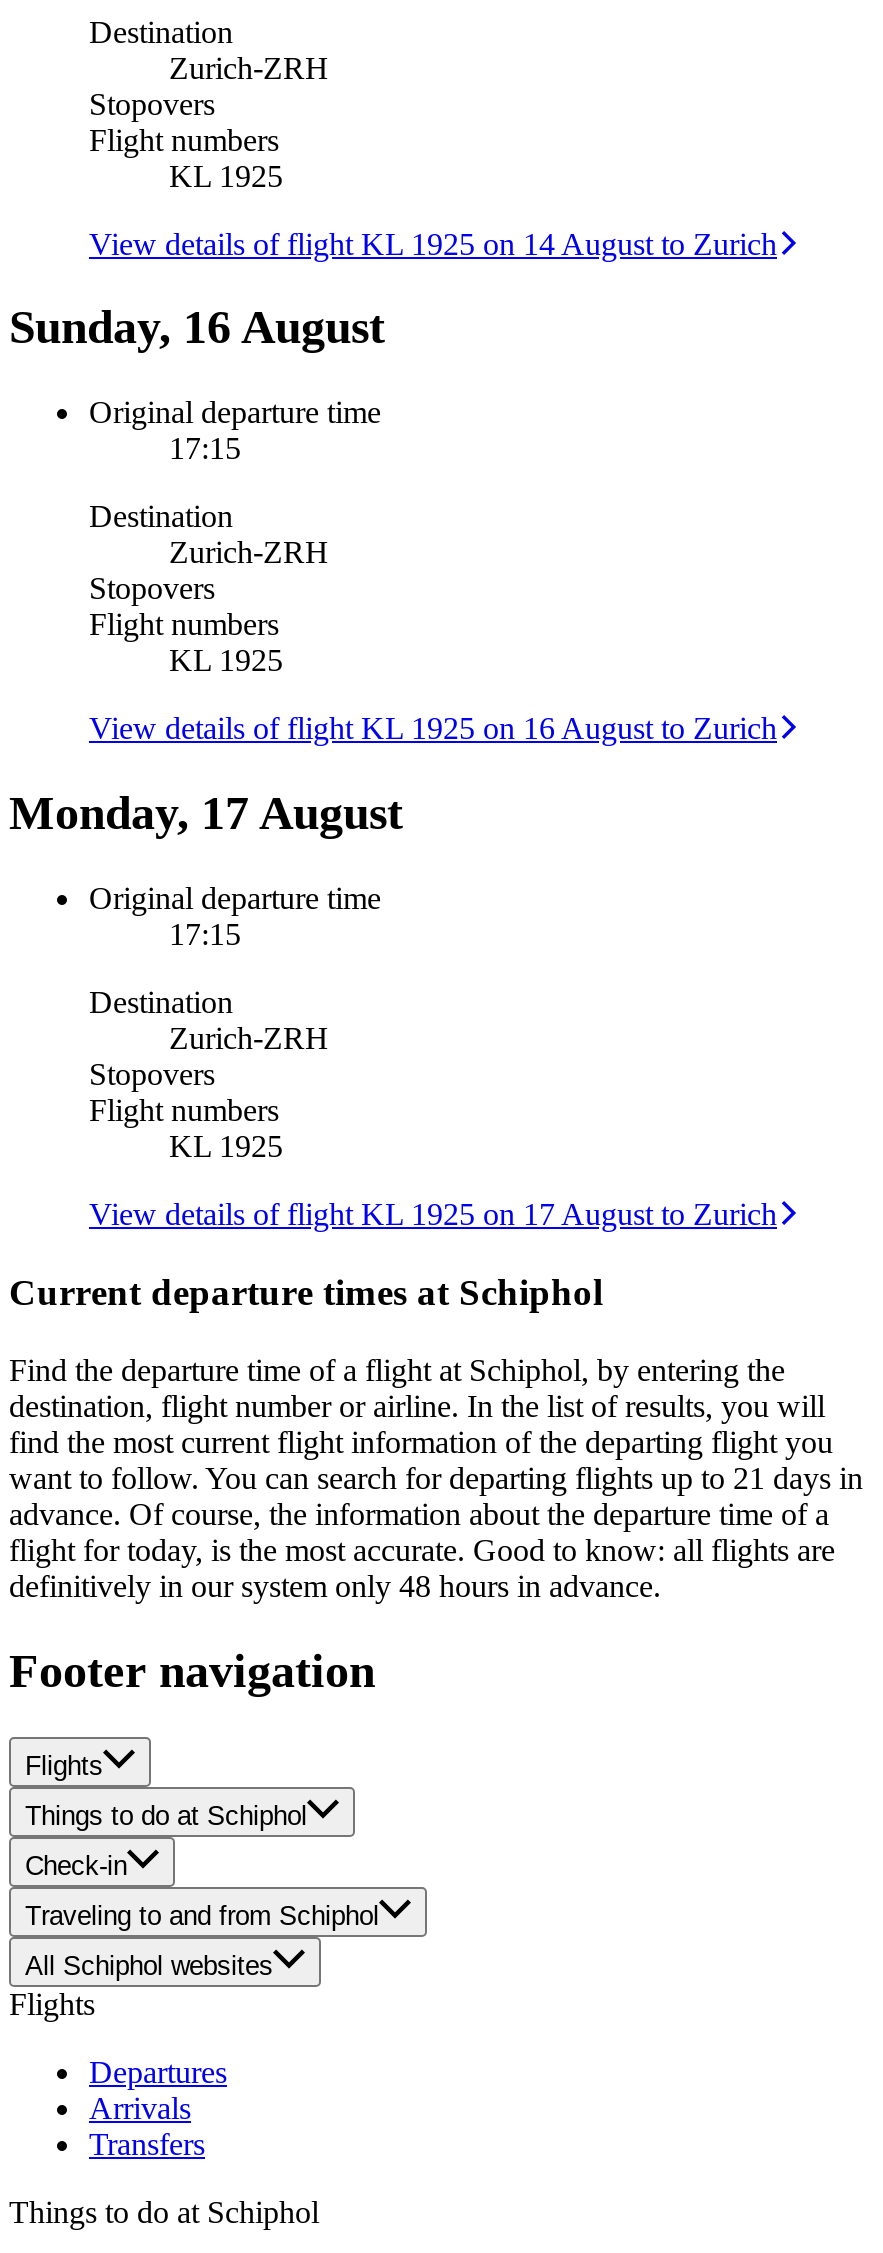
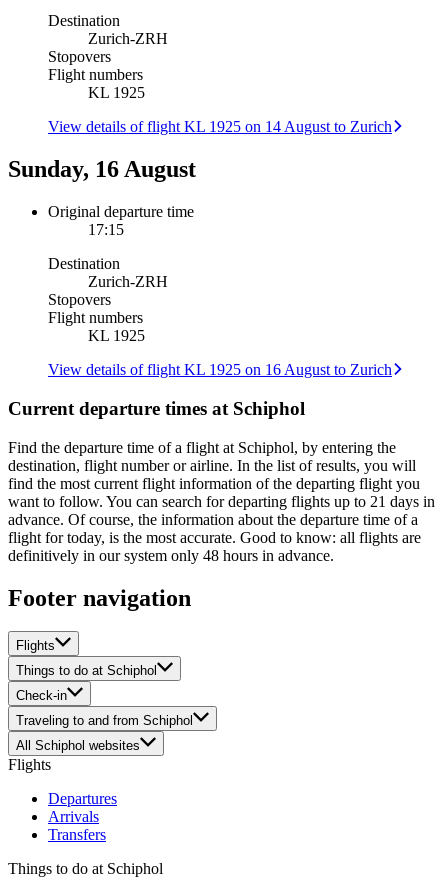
[9,787,777,1231] Monday, 17 August | Original departure time | 17:15 | Destination | Zurich-ZRH | Stopovers | Flight numbers | KL 1925 | View details of flight KL 1925 on 17 August to Zurich -> none

